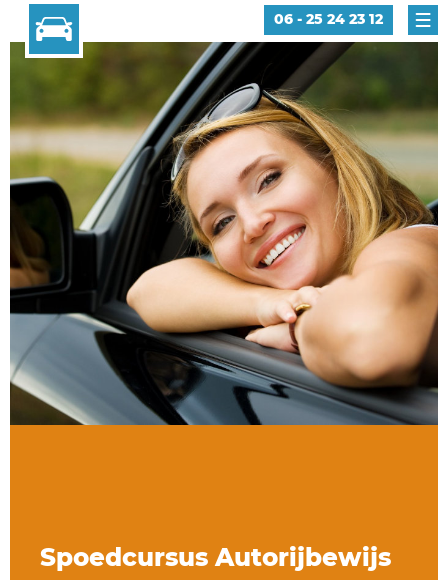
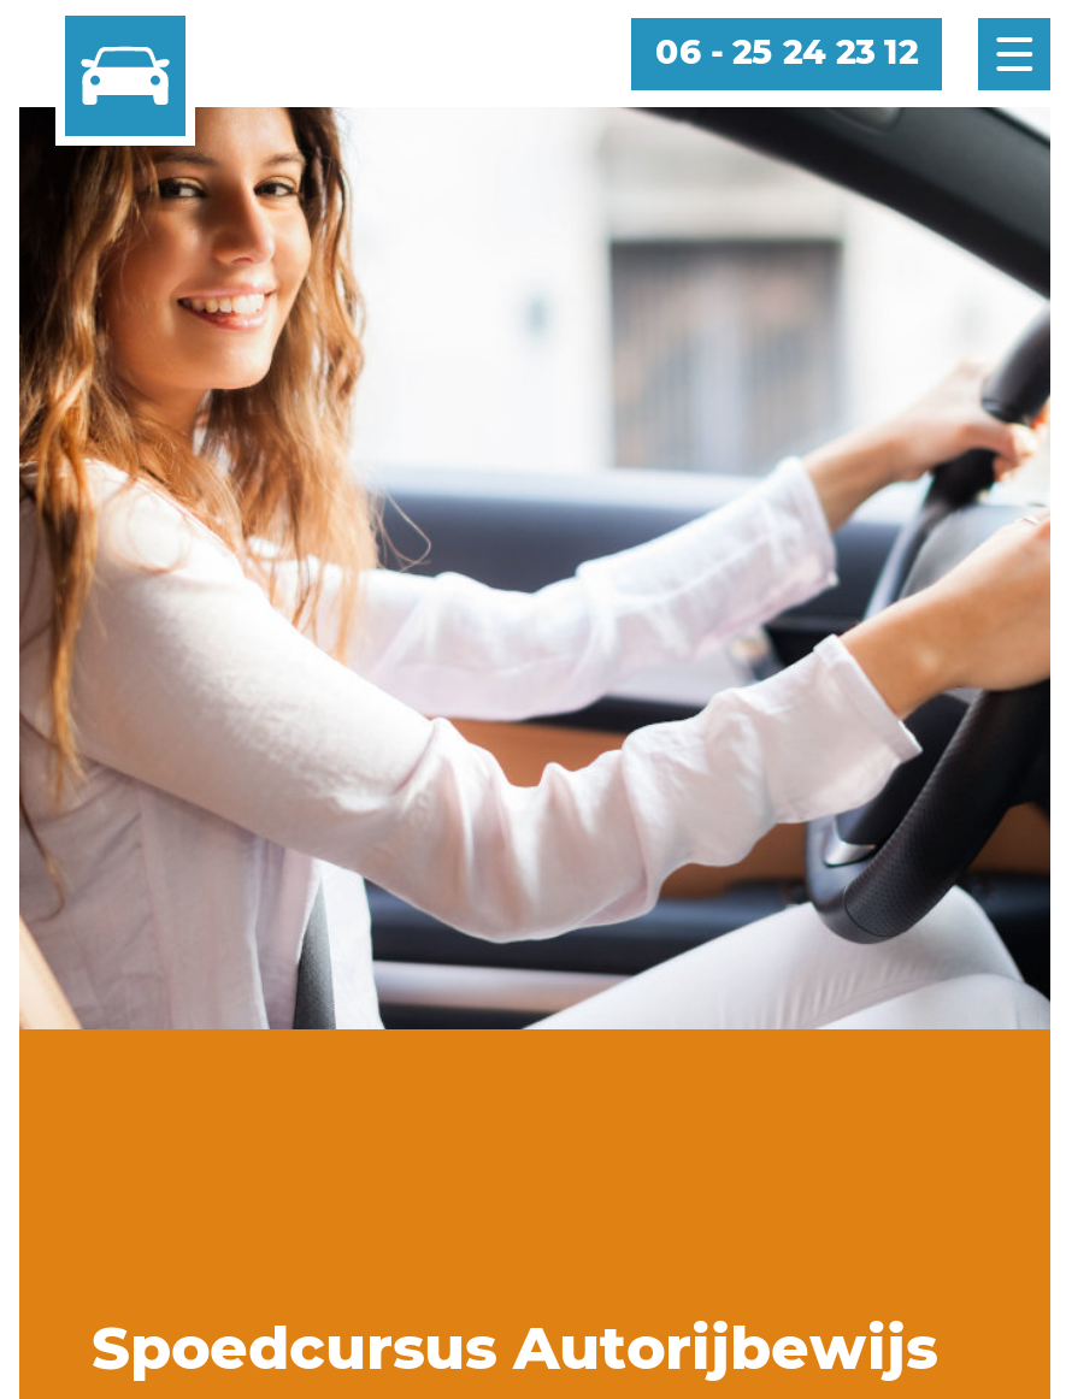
[9,41,439,426] [image] -> [17,105,1053,1032] [image]

